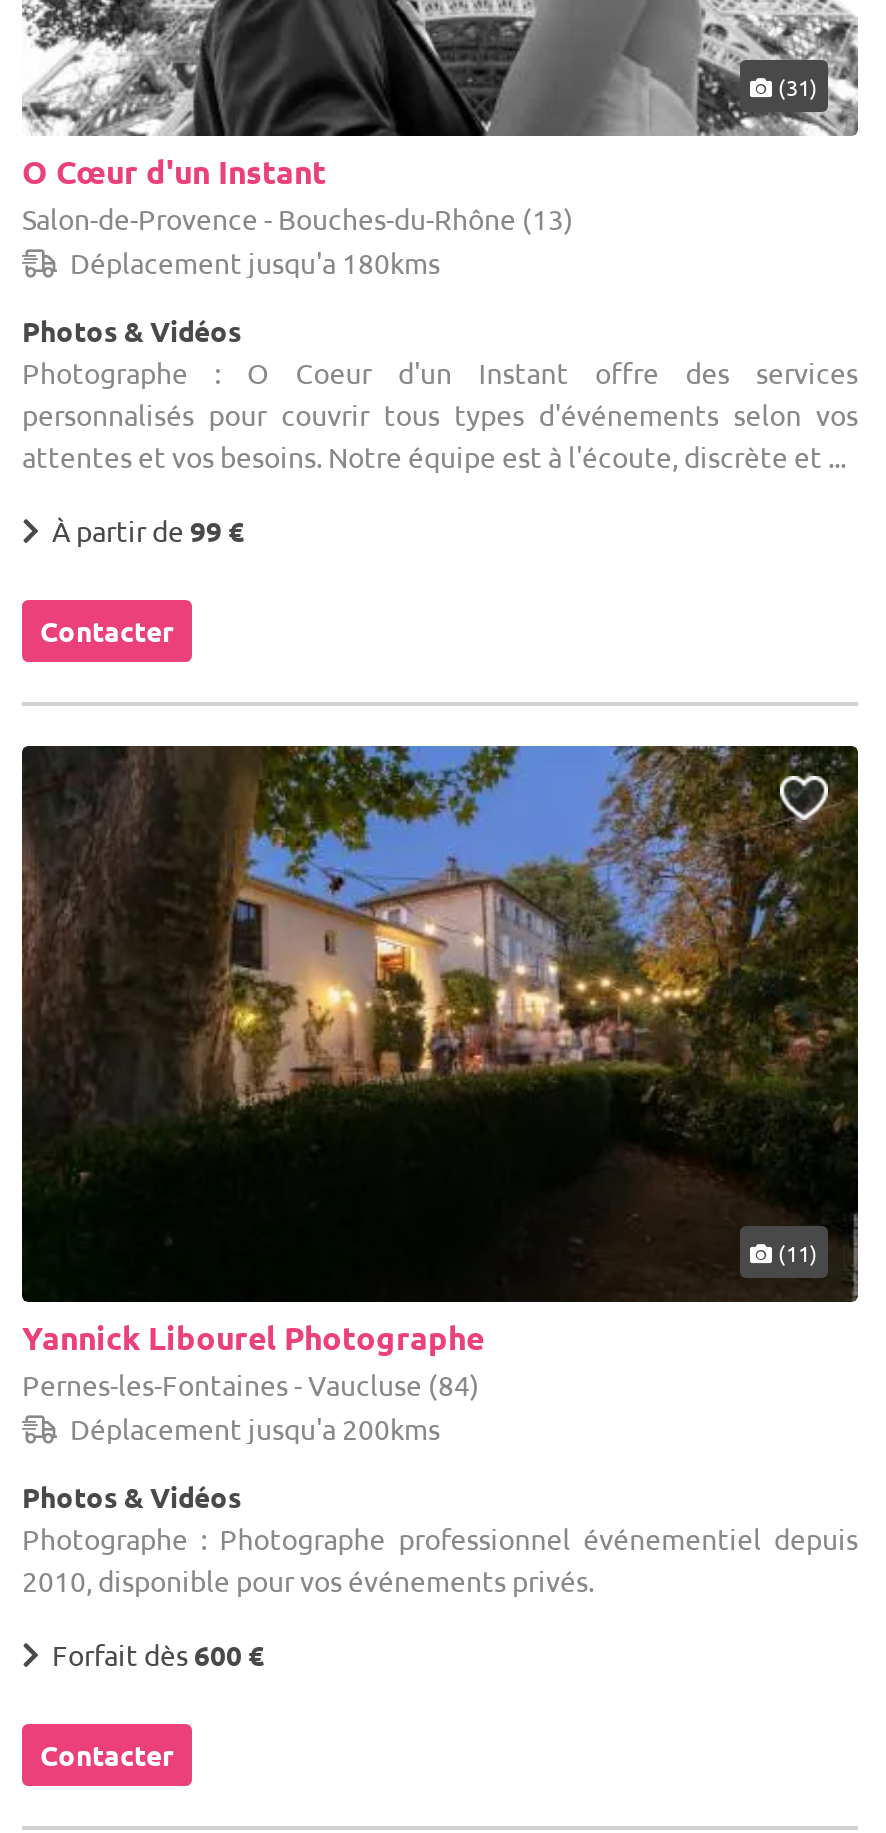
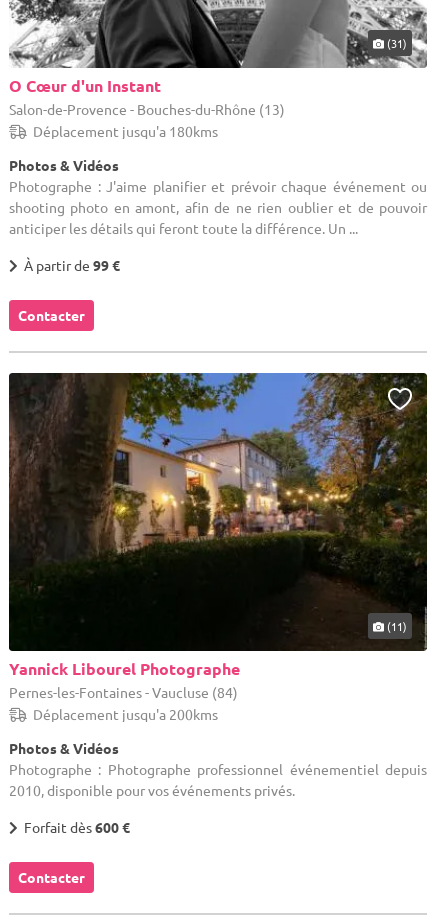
[22,354,858,474] Photographe : O Coeur d'un Instant offre des services | personnalisés pour couvrir tous types d'événements selon vos | attentes et vos besoins. Notre équipe est à l'écoute, discrète et ... -> [9,177,427,237] Photographe : J'aime planifier et prévoir chaque événement ou | shooting photo en amont, afin de ne rien oublier et de pouvoir | anticiper les détails qui feront toute la différence. Un ...

